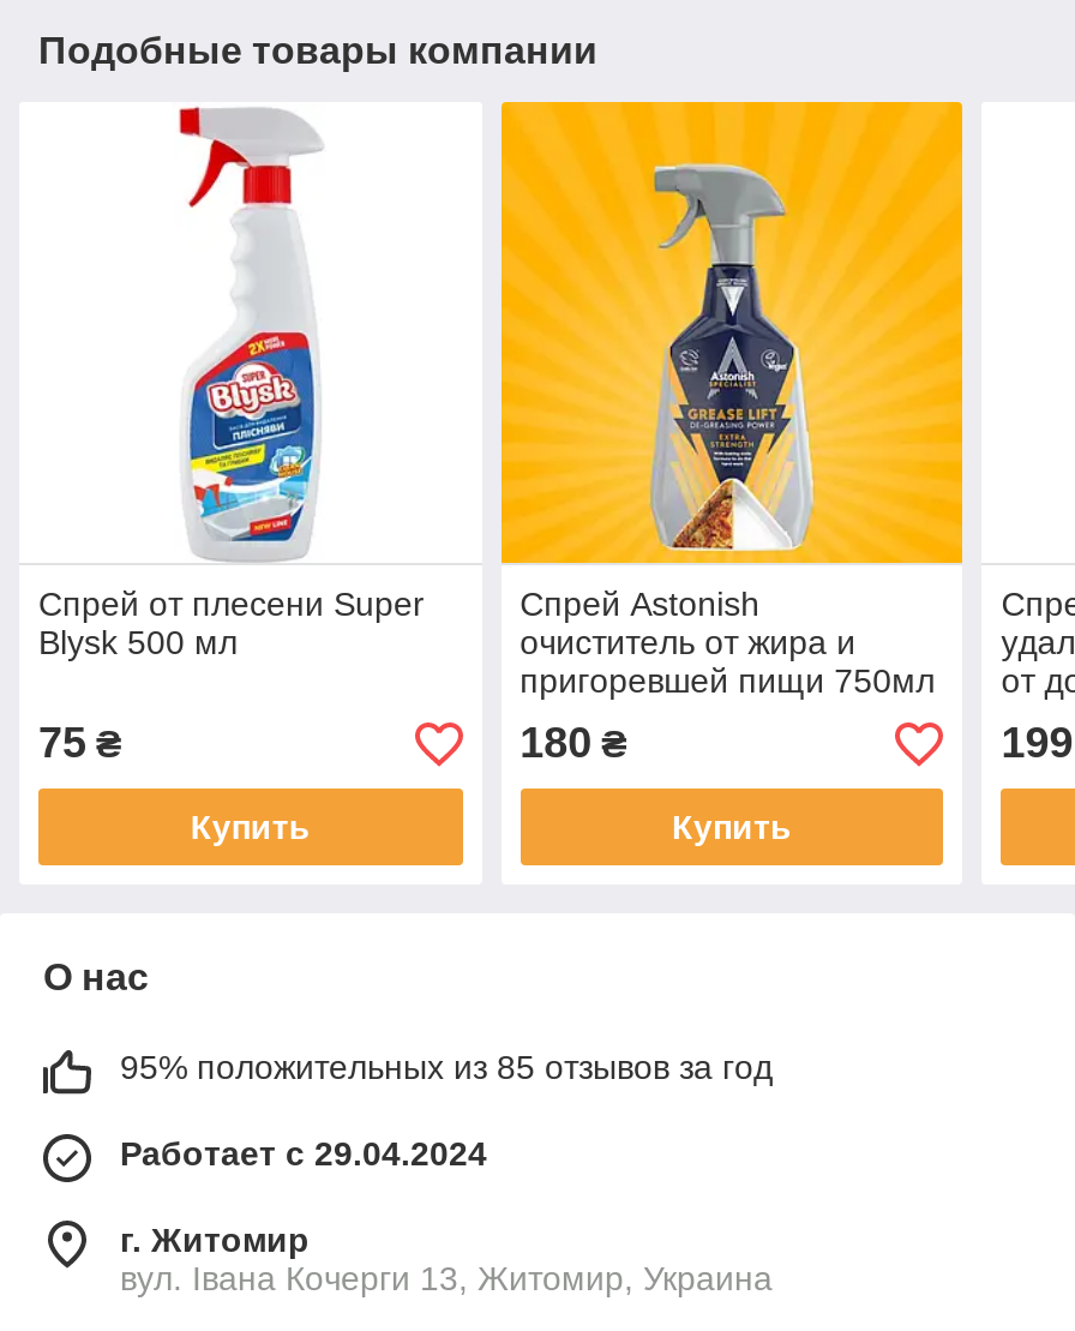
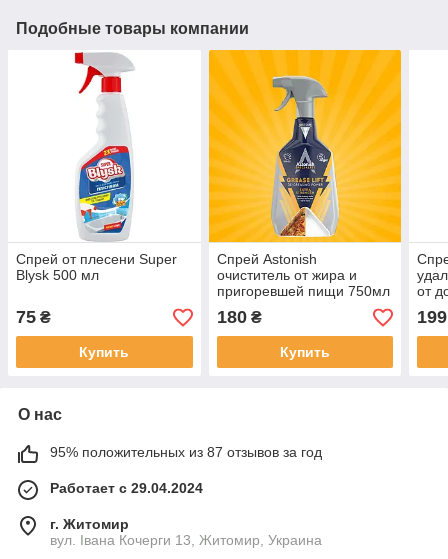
[120,1049,773,1087] 95% положительных из 85 отзывов за год -> [50,444,322,460] 95% положительных из 87 отзывов за год

